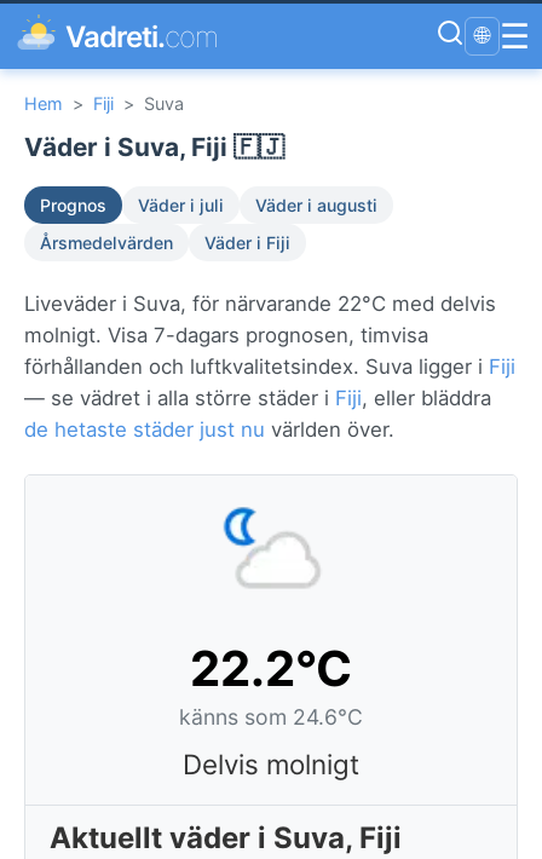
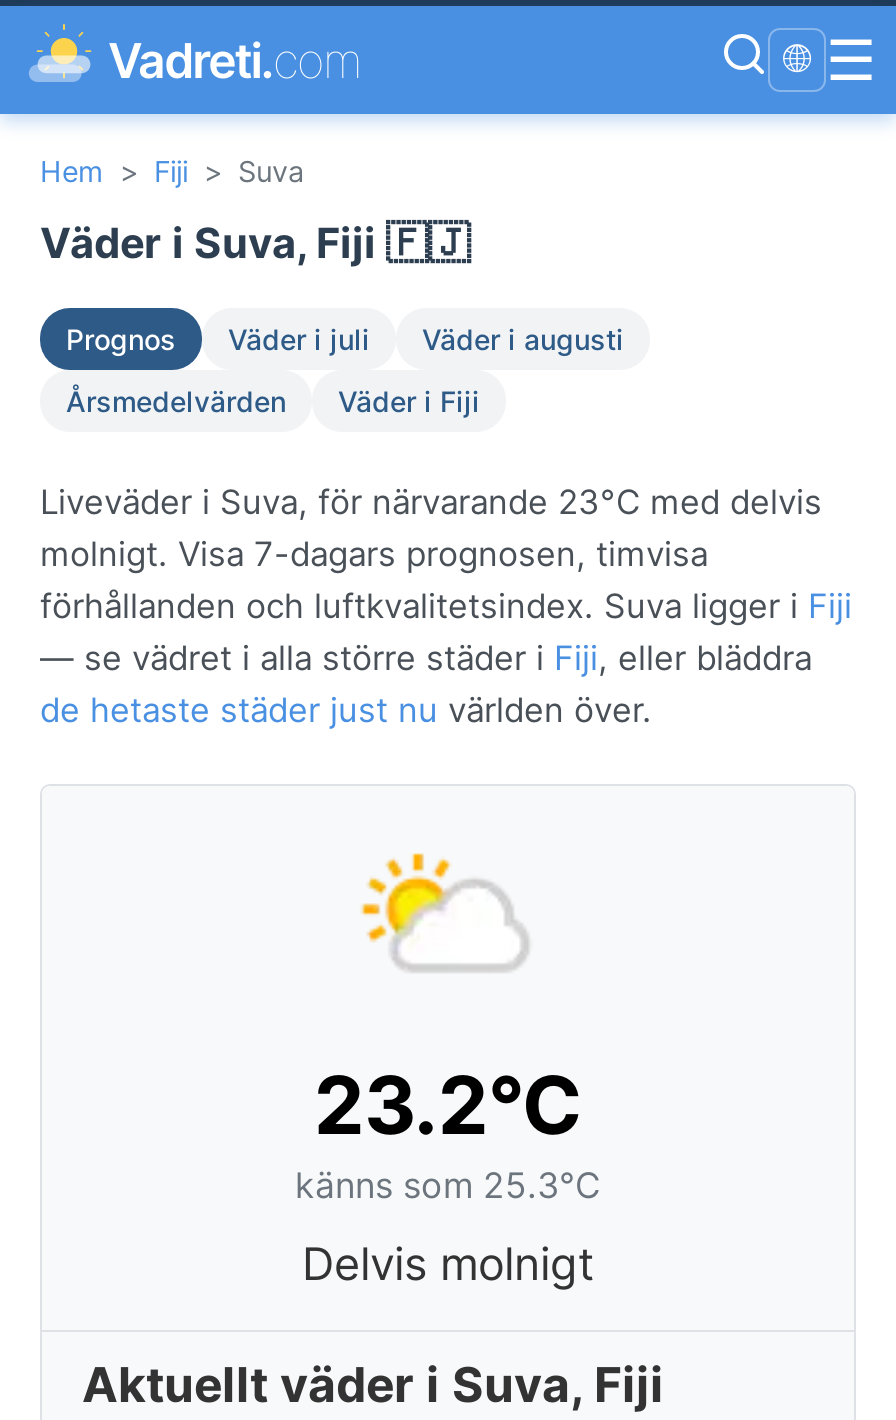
[24,292,496,316] Liveväder i Suva, för närvarande 22°C med delvis -> [40,482,822,522] Liveväder i Suva, för närvarande 23°C med delvis
[219,506,272,569] [image] -> [360,838,452,942] [image]
[179,639,363,730] 22.2°C | känns som 24.6°C -> [295,1056,601,1206] 23.2°C | känns som 25.3°C

